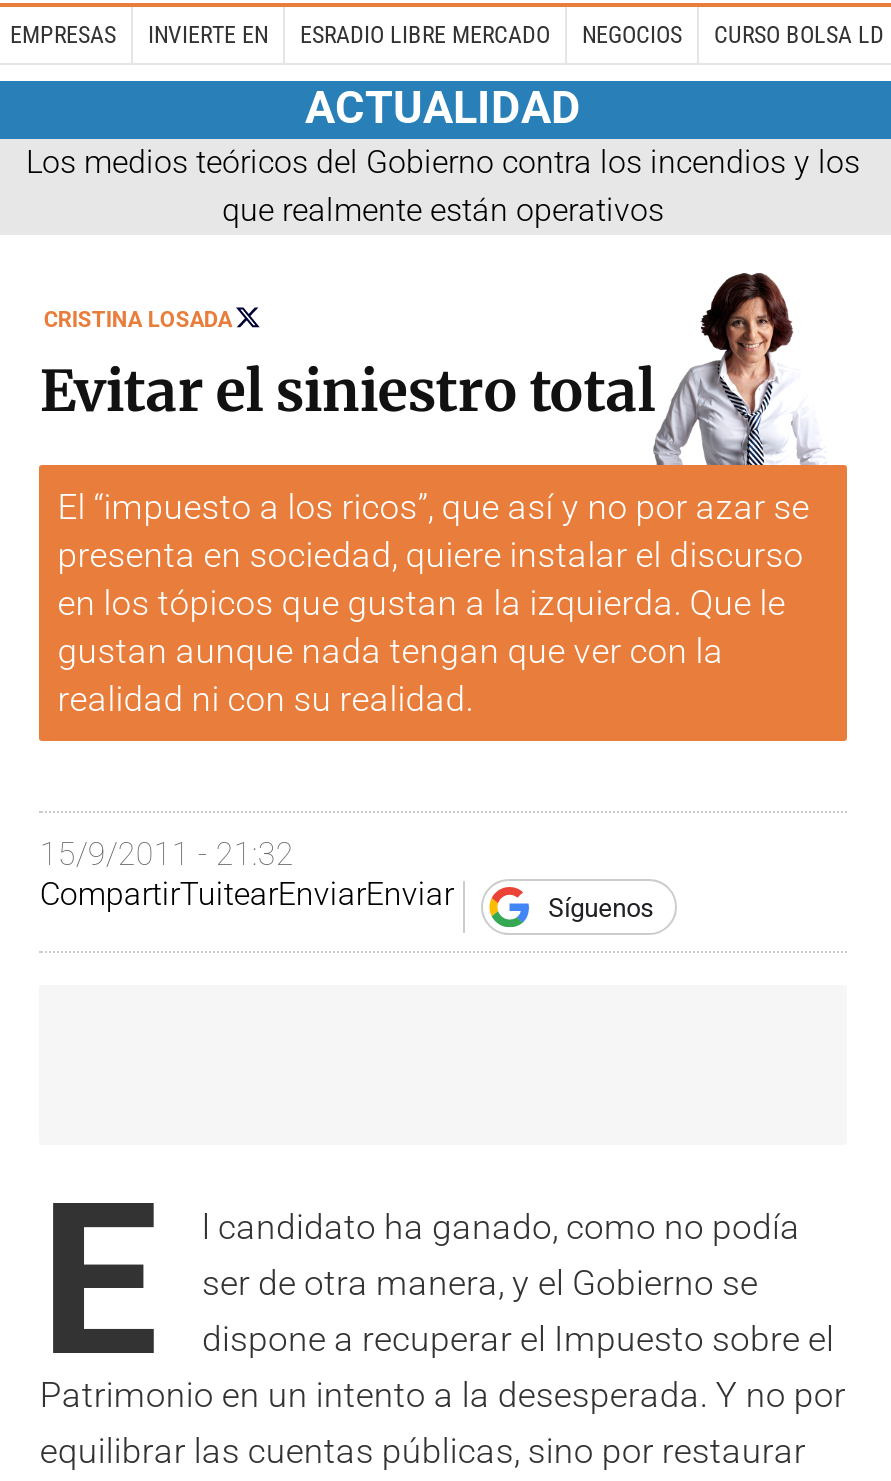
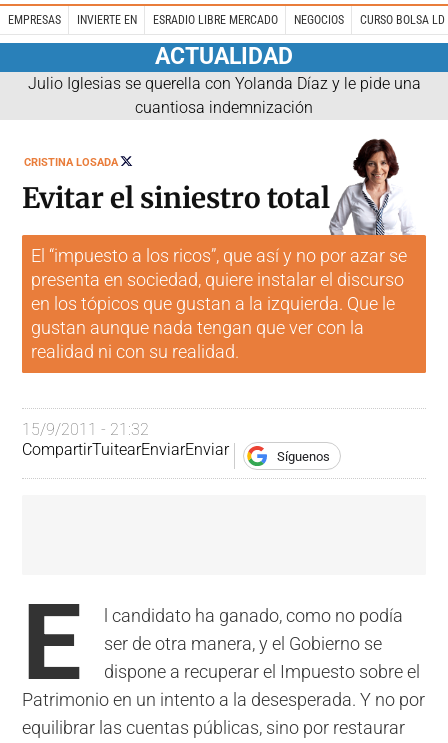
[26,142,860,228] Los medios teóricos del Gobierno contra los incendios y los | que realmente están operativos -> [27,74,420,117] Julio Iglesias se querella con Yolanda Díaz y le pide una | cuantiosa indemnización

